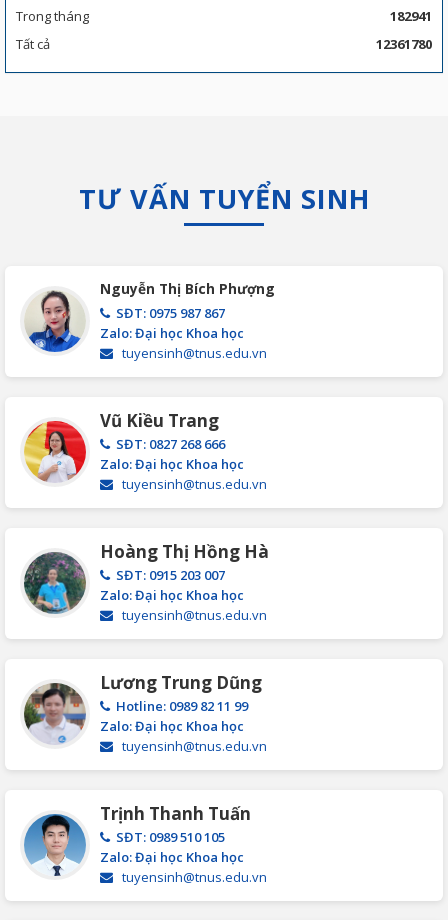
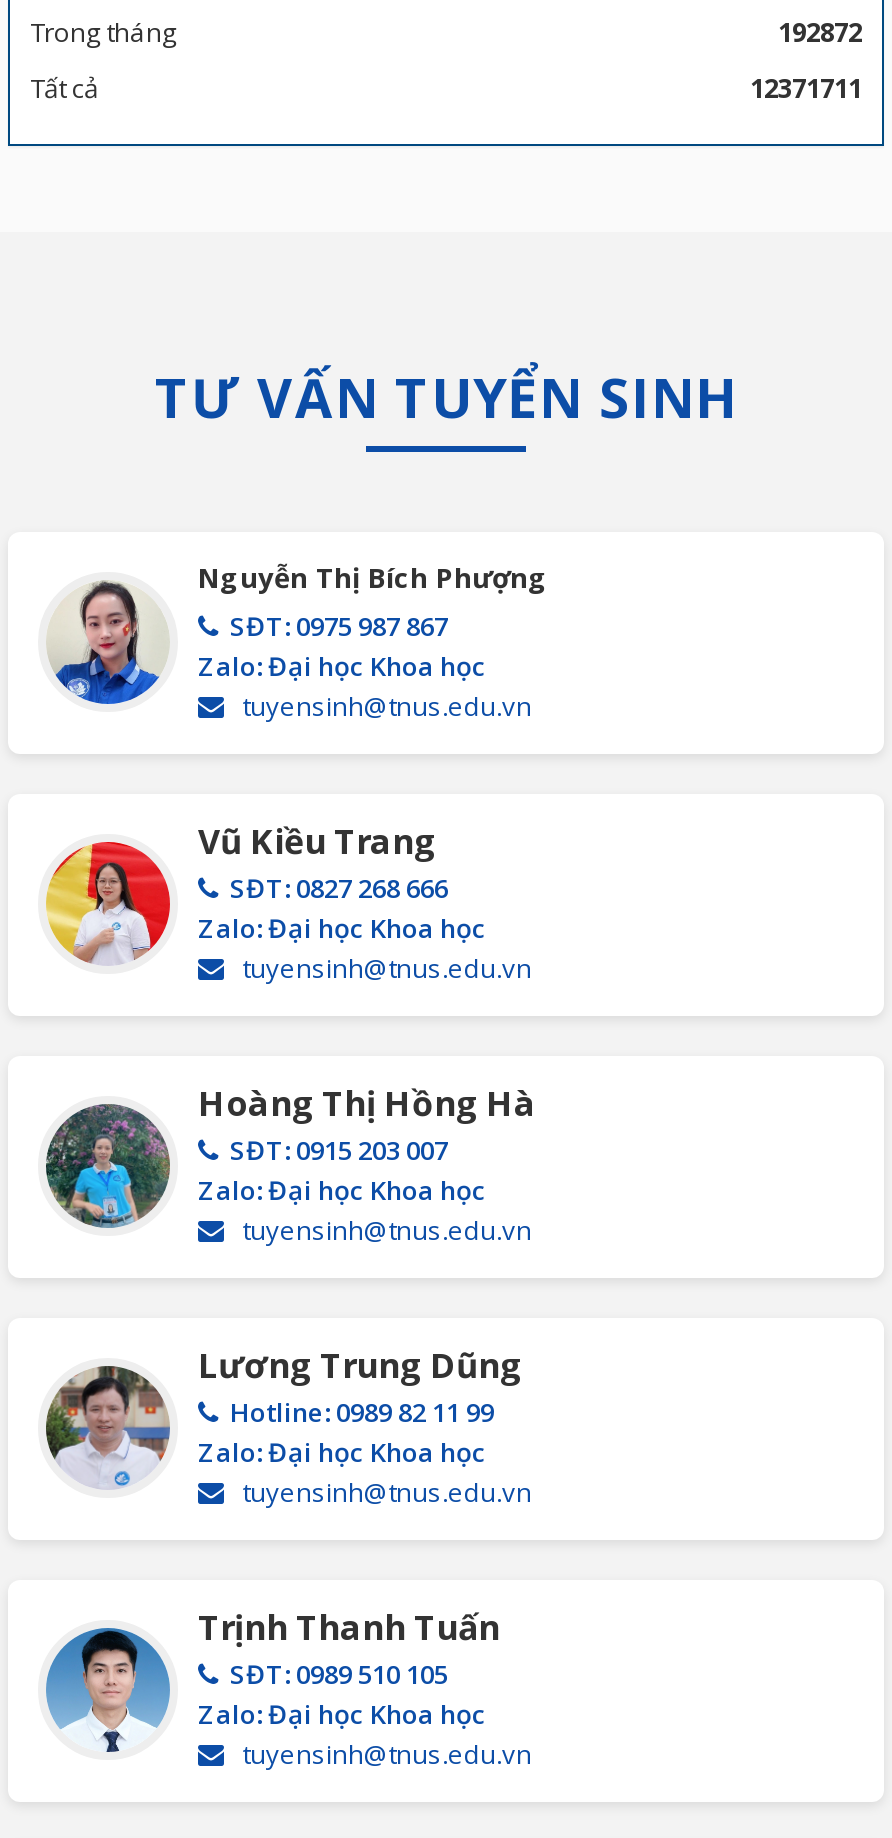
[390,7,432,25] 182941 -> [778,13,862,49] 192872
[376,35,432,53] 12361780 -> [750,69,862,105] 12371711

